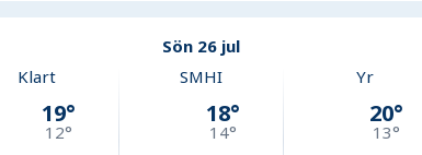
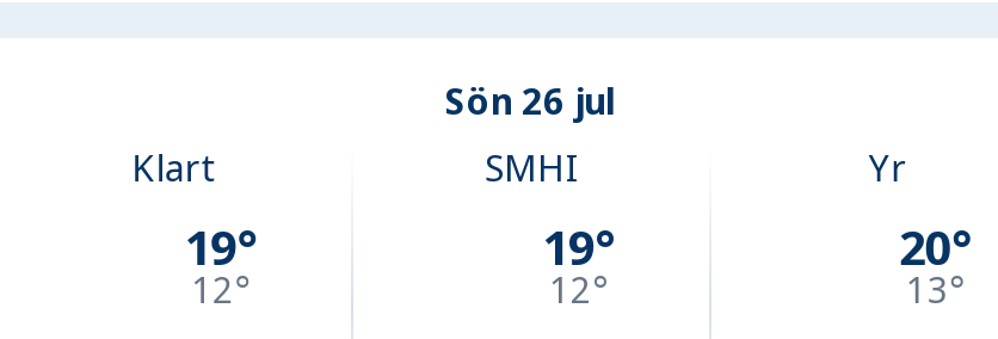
[206,98,240,127] 18° -> [542,214,616,278] 19°
[209,121,237,142] 14° -> [549,264,609,312] 12°

